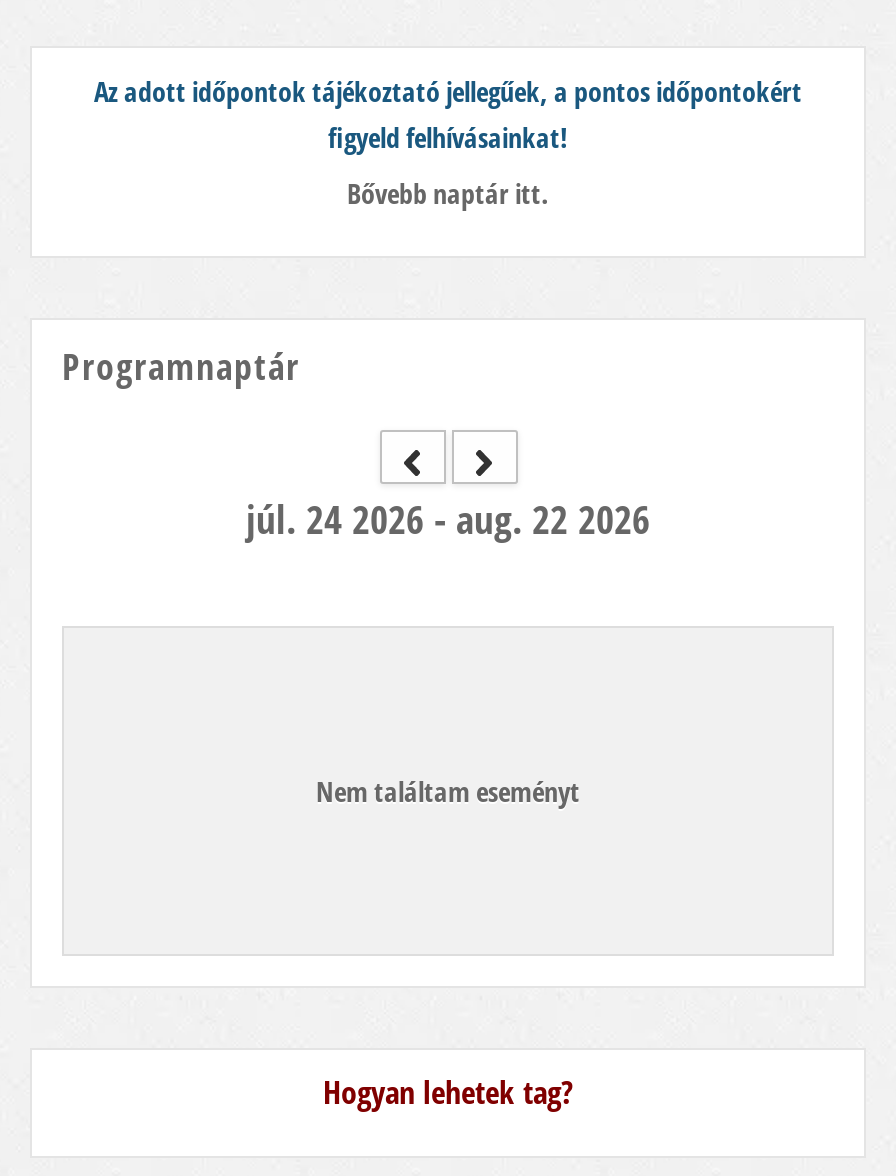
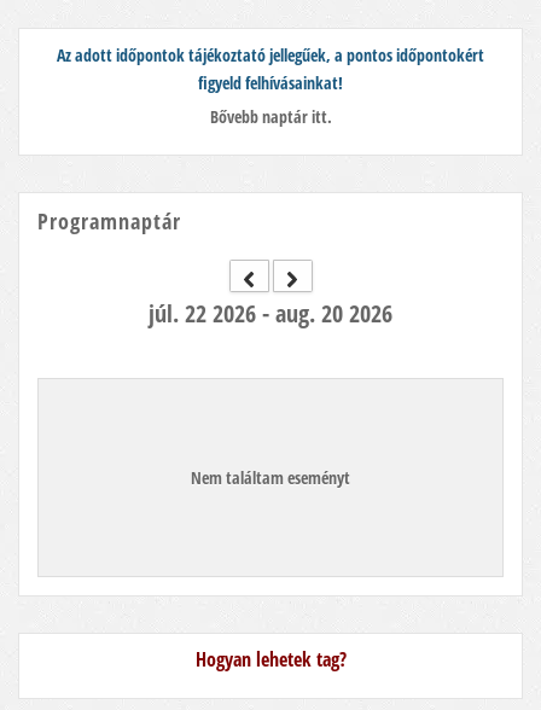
[246,492,650,546] júl. 24 2026 - aug. 22 2026 -> [149,297,392,329] júl. 22 2026 - aug. 20 2026

